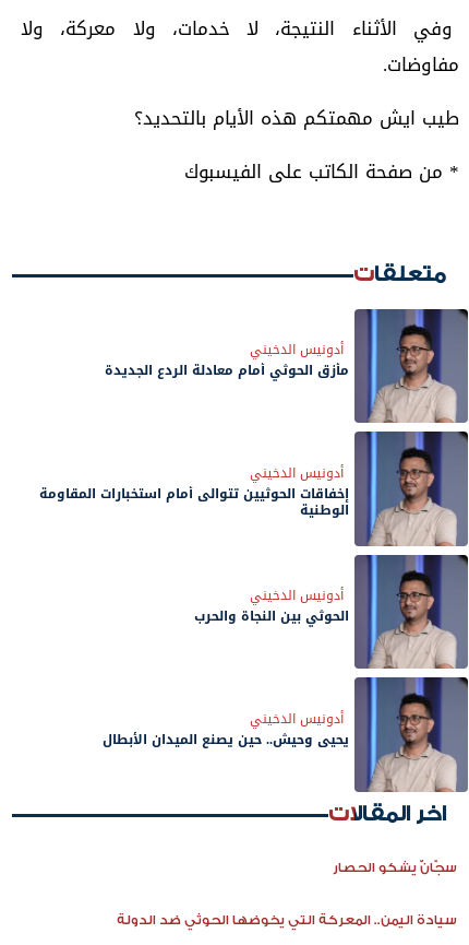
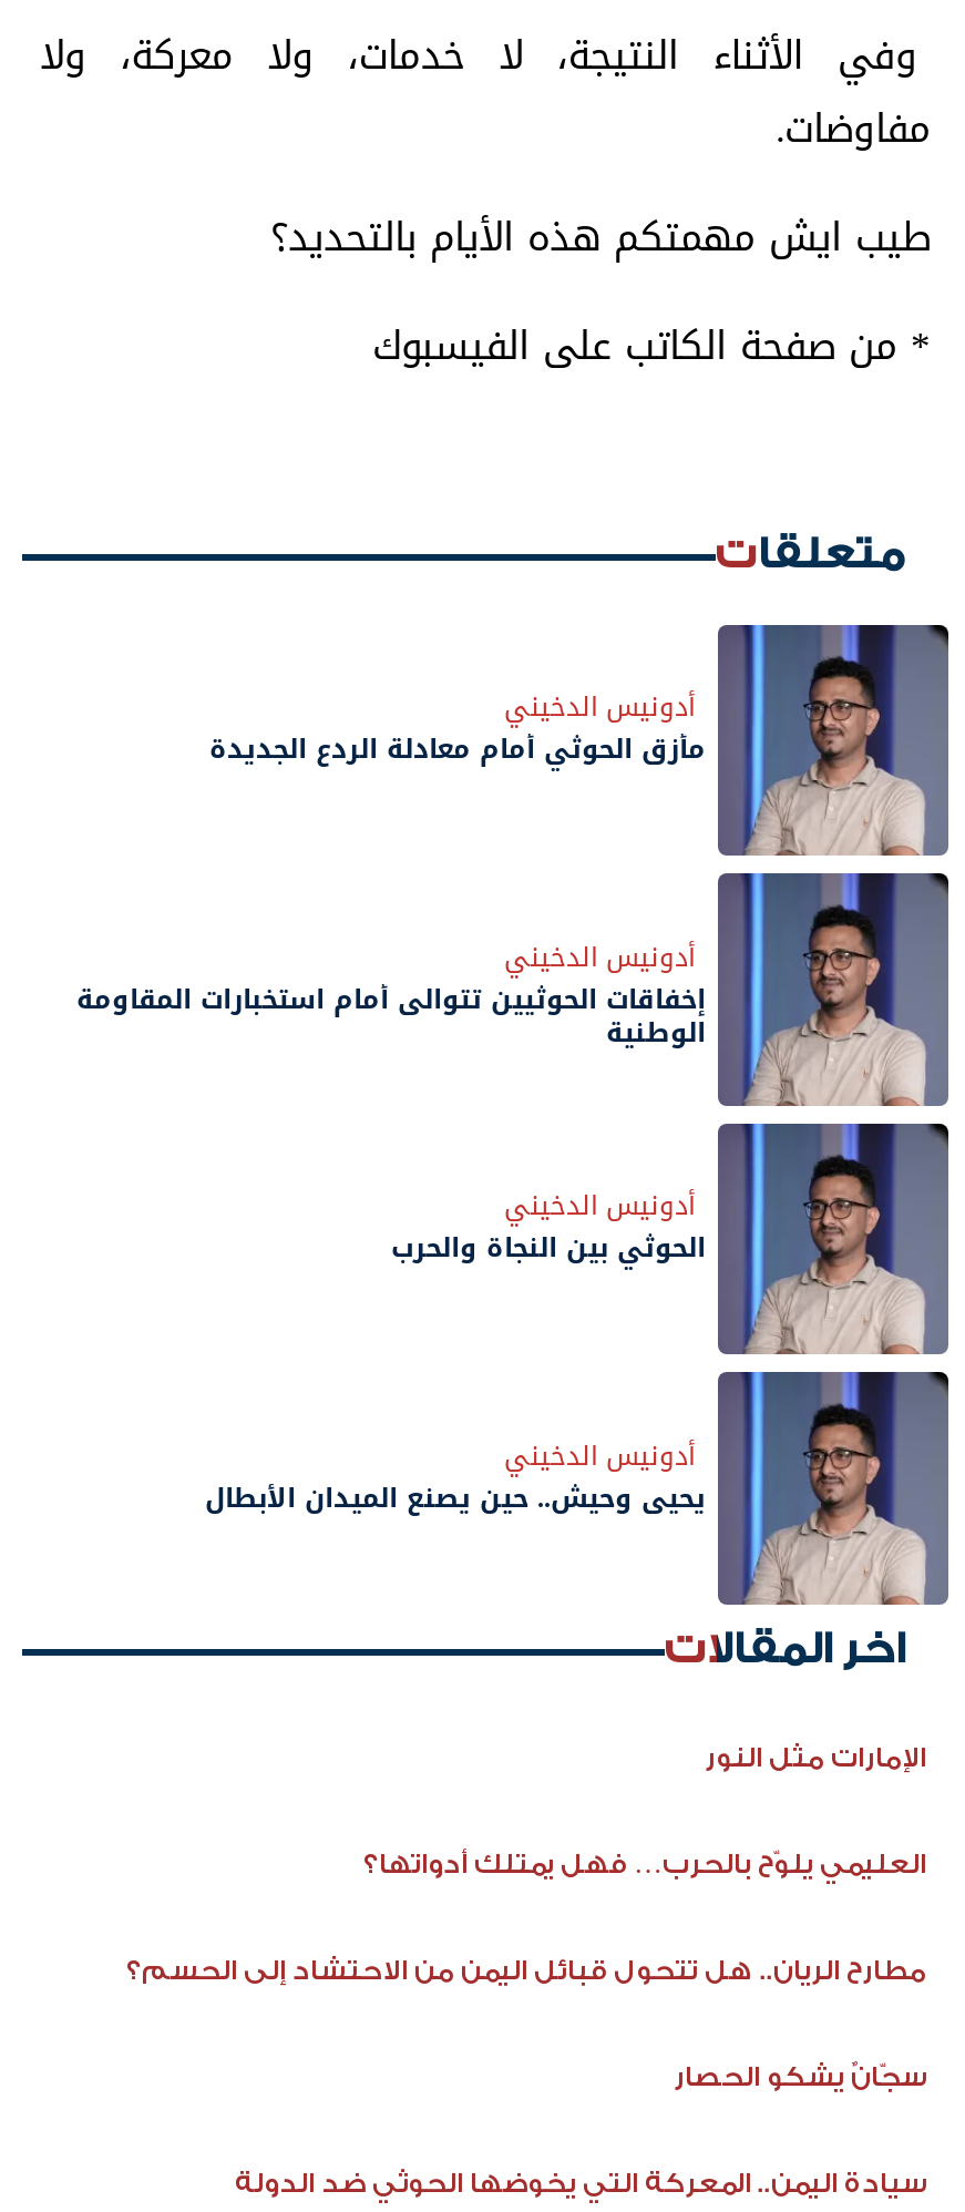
none -> [126,1742,926,1985] الإمارات مثل النور | العليمي يلوّح بالحرب… فهل يمتلك أدواتها؟ | مطارح الريان.. هل تتحول قبائل اليمن من الاحتشاد إلى الحسم؟

